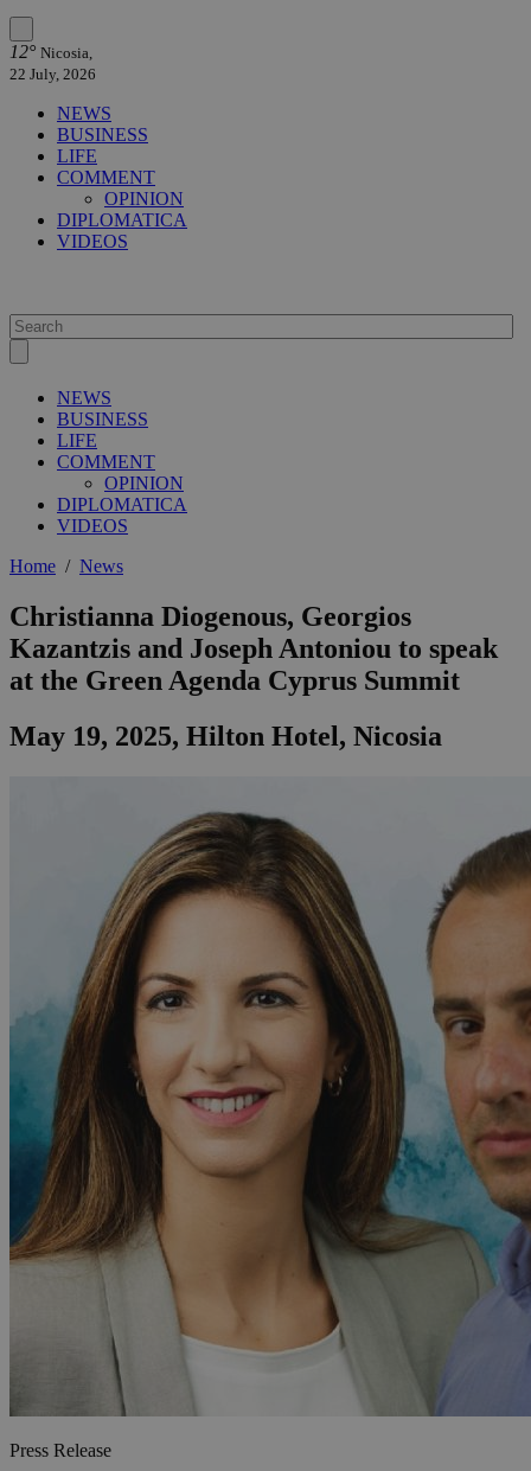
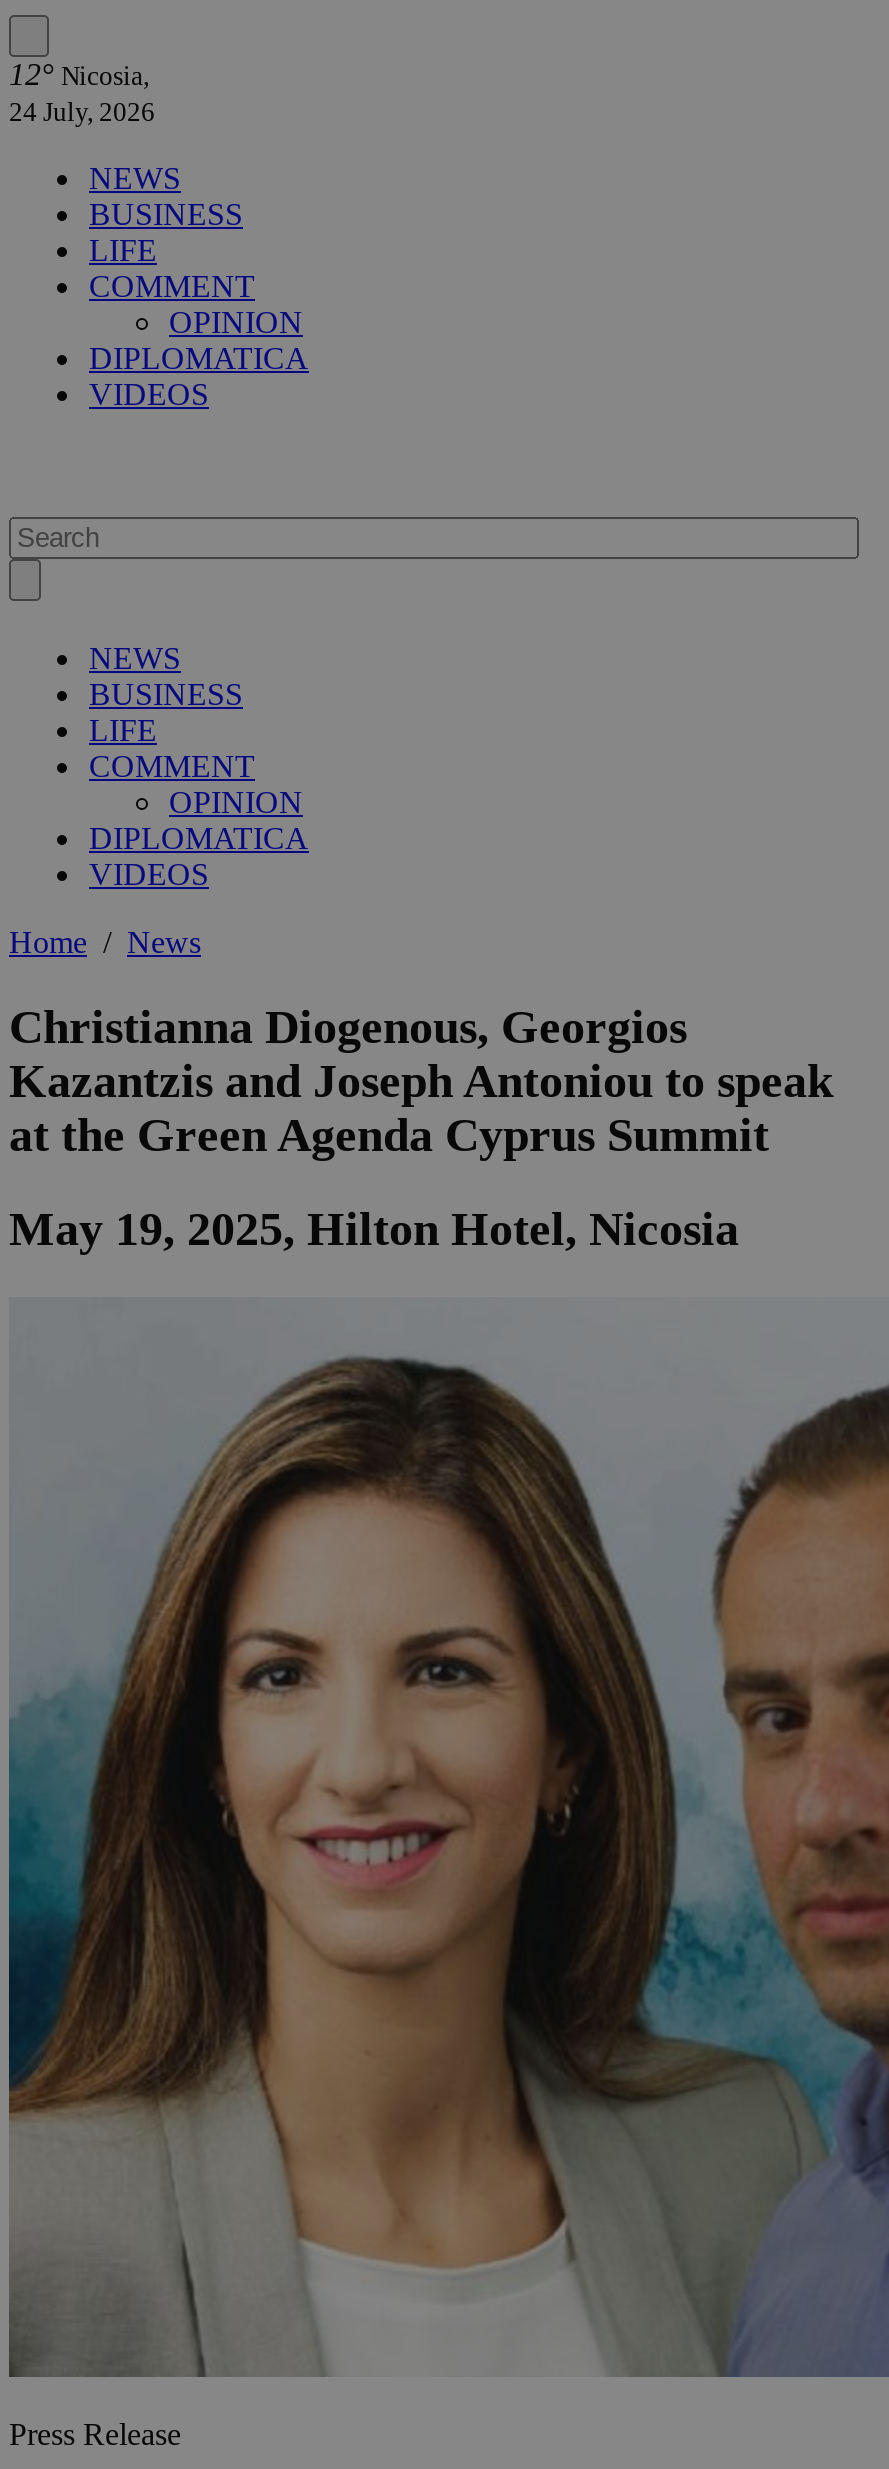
[9,66,96,83] 22 July, 2026 -> [9,98,155,128] 24 July, 2026

